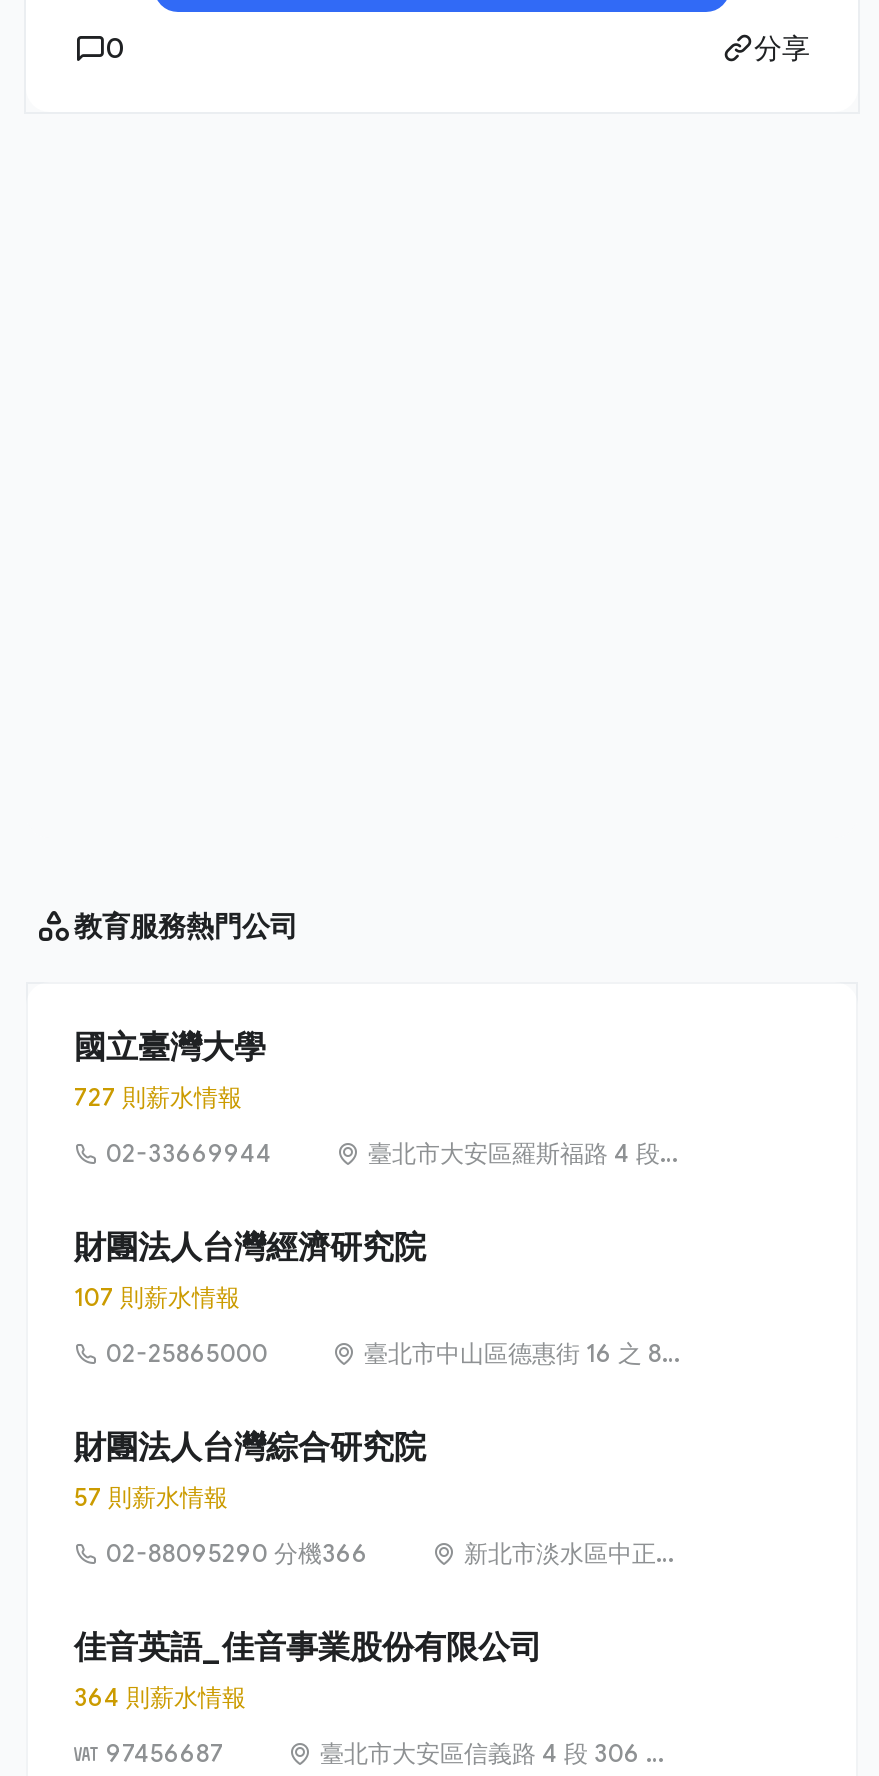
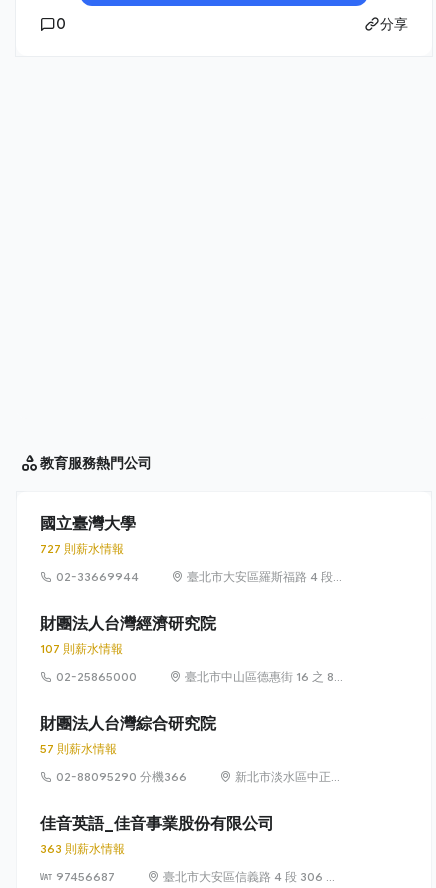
[74,1682,246,1712] 364 則薪水情報 -> [40,841,125,856] 363 則薪水情報

